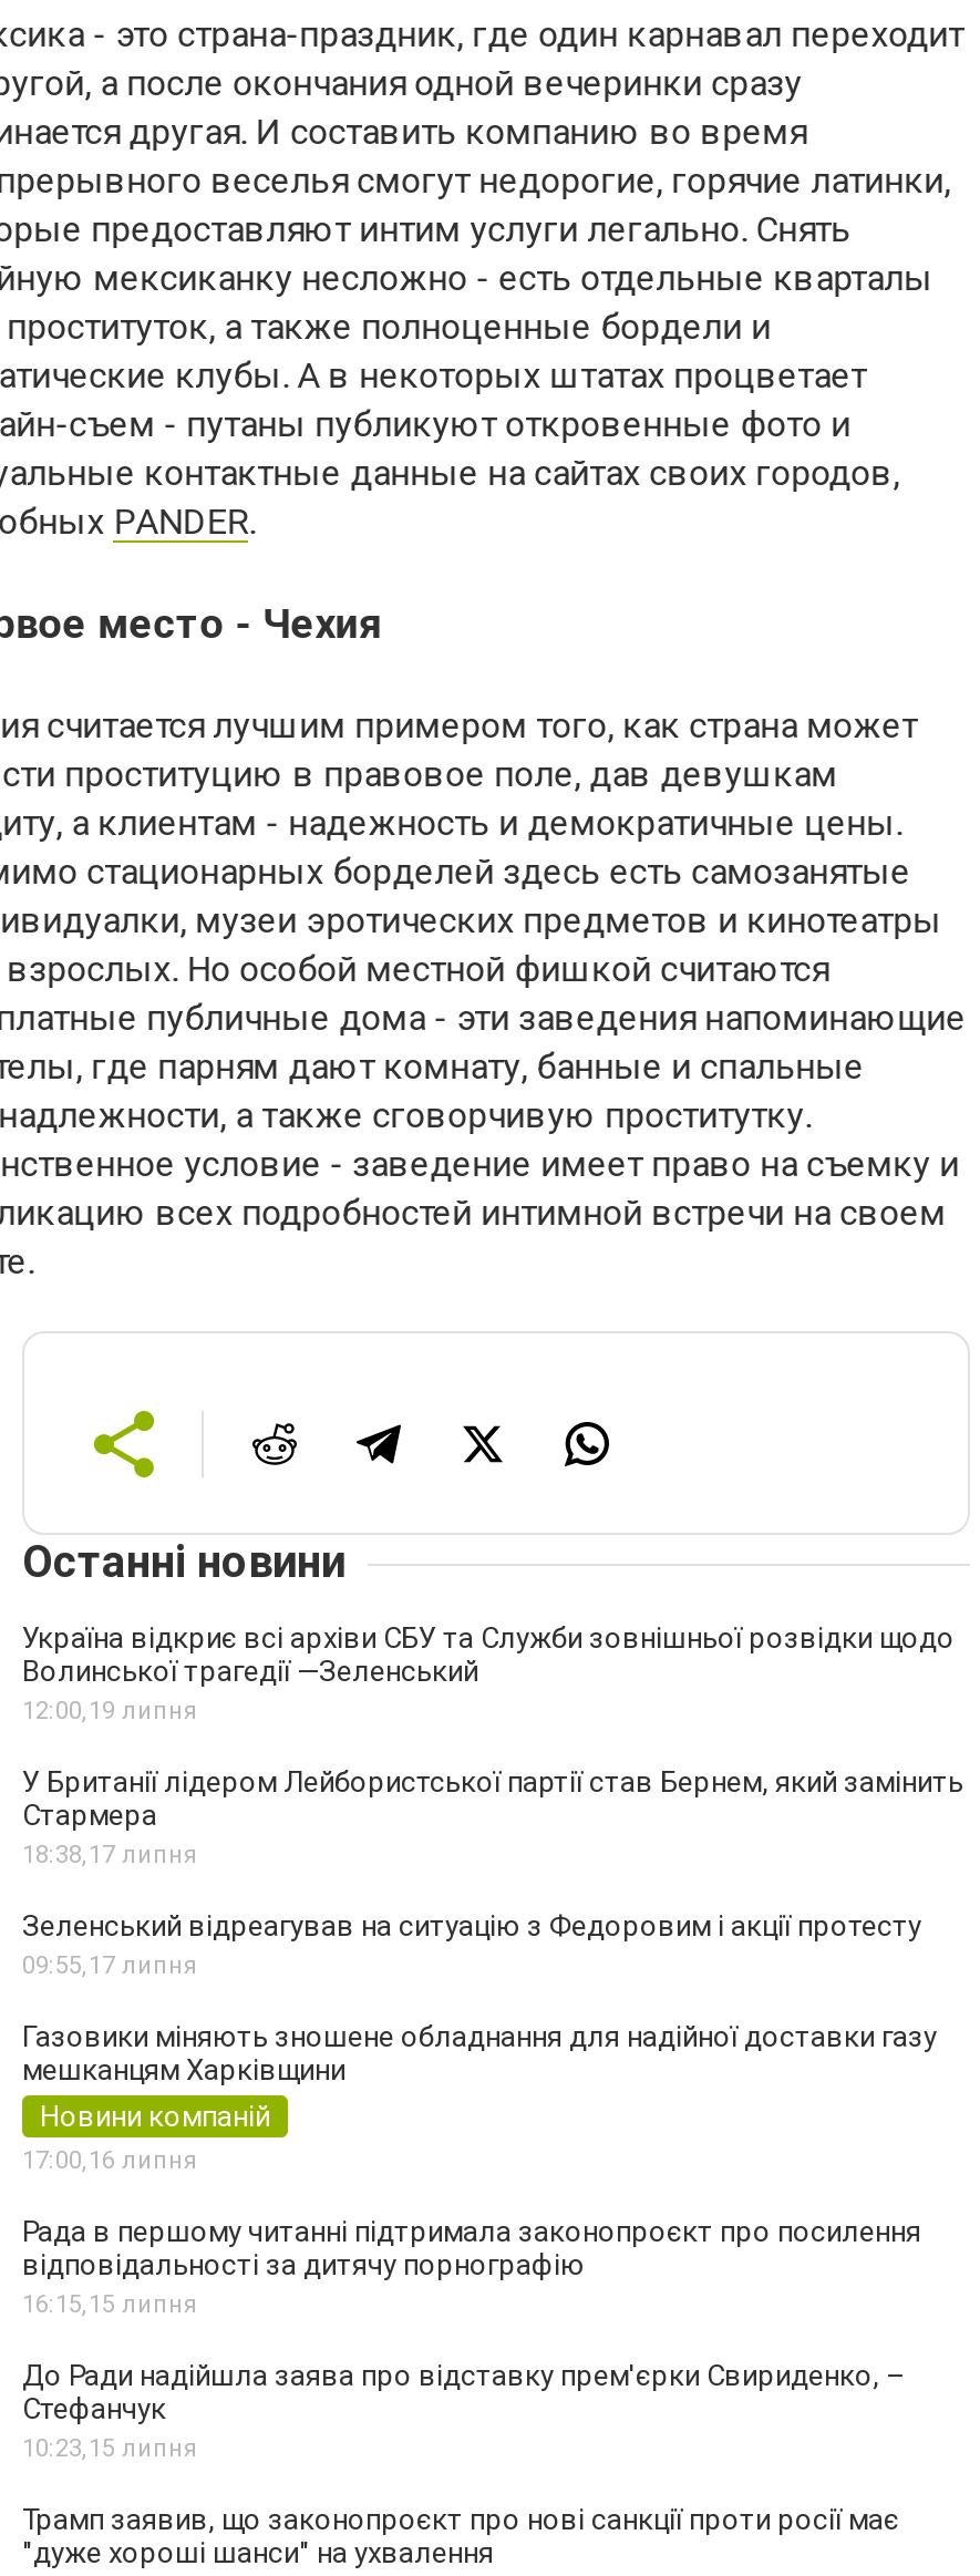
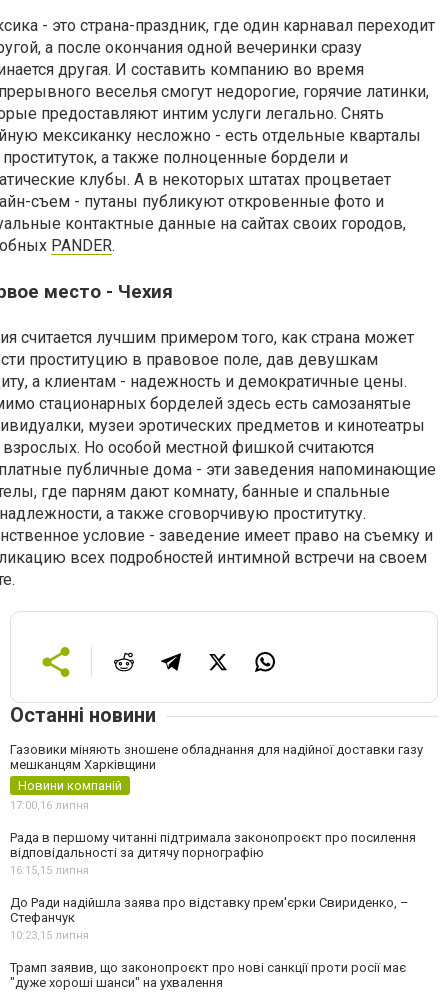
[22,1621,963,1980] Україна відкриє всі архіви СБУ та Служби зовнішньої розвідки щодо | Волинської трагедії —Зеленський | 12:00, 19 липня | У Британії лідером Лейбористської партії став Бернем, який замінить | Стармера | 18:38, 17 липня | Зеленський відреагував на ситуацію з Федоровим і акції протесту | 09:55, 17 липня -> none

